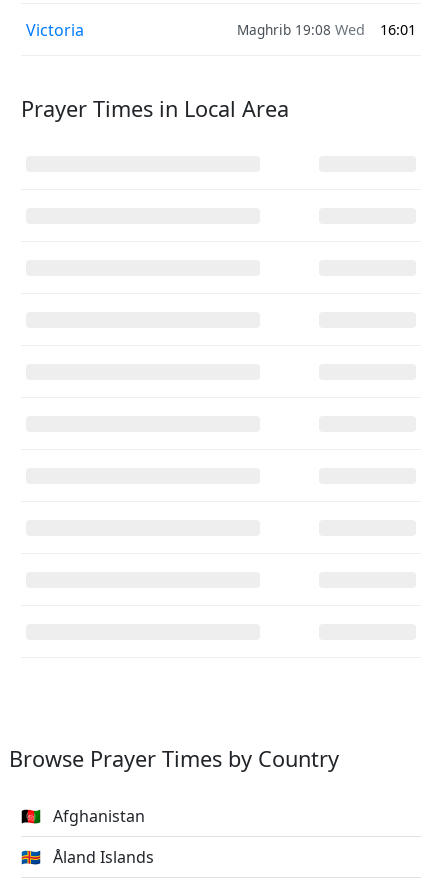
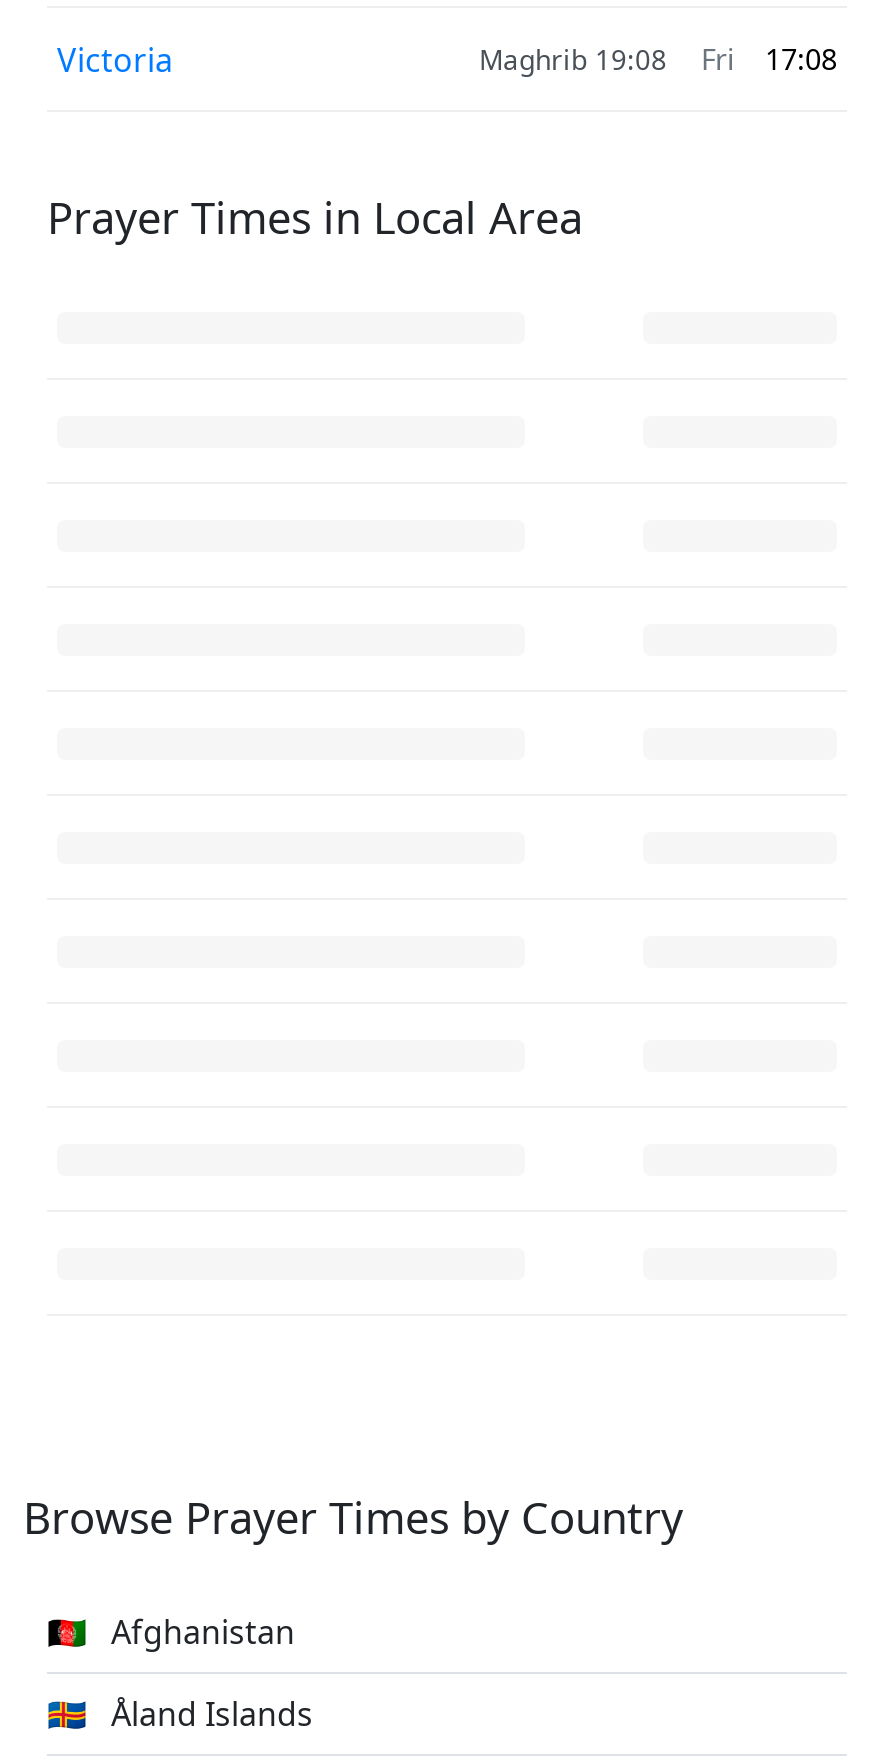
[237,19,416,39] Maghrib 19:08 Wed | 16:01 -> [479,39,837,78] Maghrib 19:08 | Fri | 17:08

